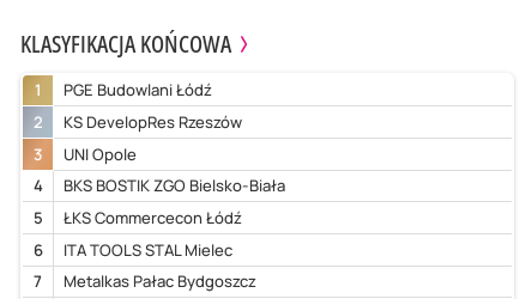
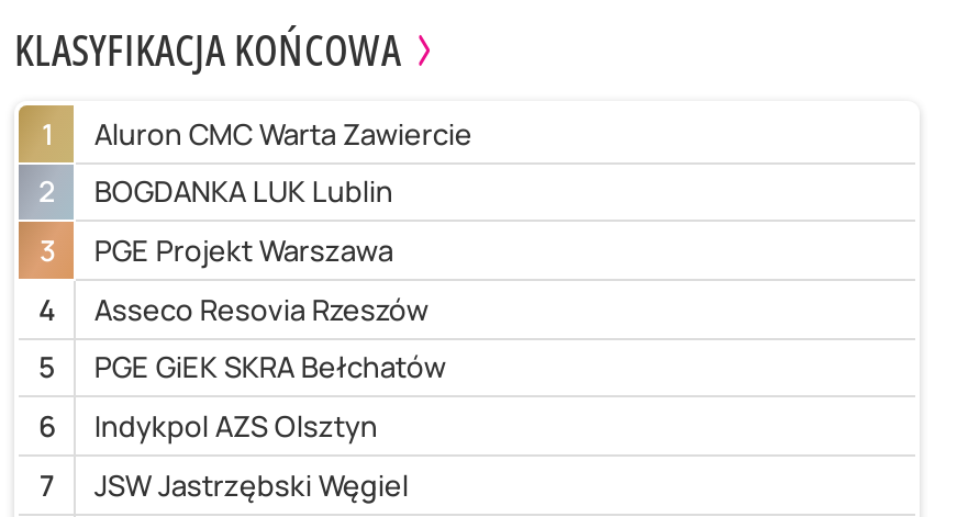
[64,79,212,101] PGE Budowlani Łódź -> [94,114,472,153] Aluron CMC Warta Zawiercie
[64,111,242,133] KS DevelopRes Rzeszów -> [94,173,393,212] BOGDANKA LUK Lublin
[64,143,137,165] UNI Opole -> [94,231,393,270] PGE Projekt Warszawa
[64,175,286,197] BKS BOSTIK ZGO Bielsko-Biała -> [94,290,428,329] Asseco Resovia Rzeszów
[64,207,242,229] ŁKS Commercecon Łódź -> [94,348,446,388] PGE GiEK SKRA Bełchatów
[64,239,233,260] ITA TOOLS STAL Mielec -> [94,407,378,446] Indykpol AZS Olsztyn
[64,271,257,292] Metalkas Pałac Bydgoszcz -> [94,465,408,505] JSW Jastrzębski Węgiel

